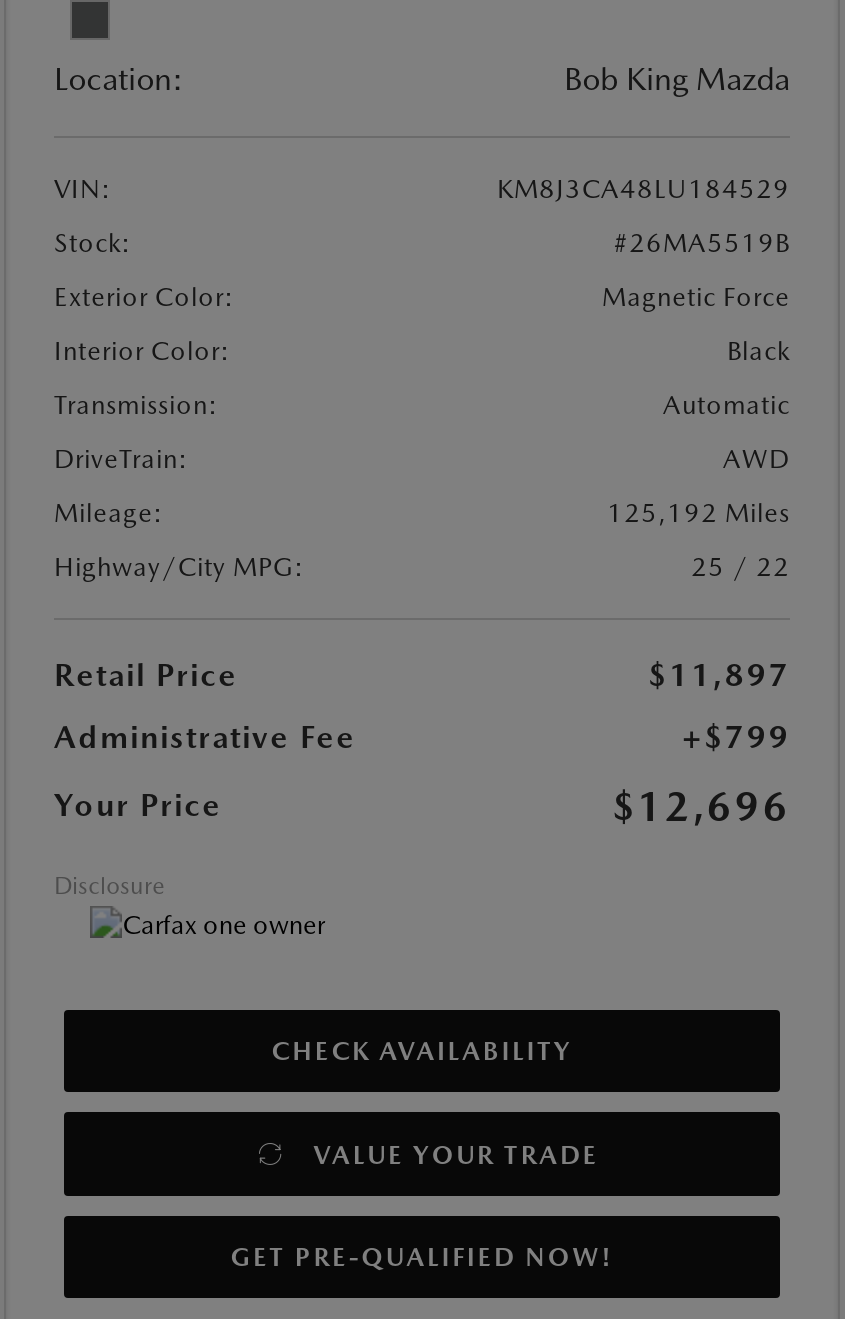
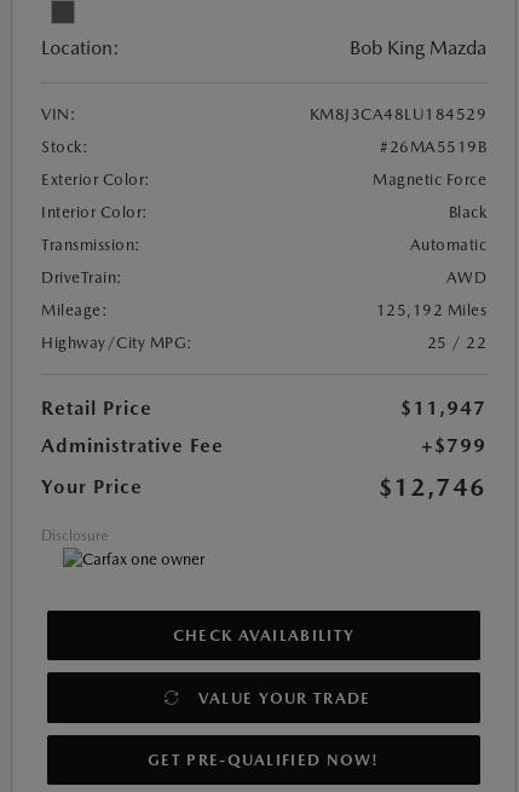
[648,656,790,694] $11,897 -> [400,397,486,420] $11,947
[612,782,790,830] $12,696 -> [379,473,486,502] $12,746

